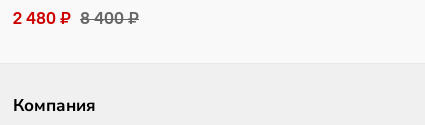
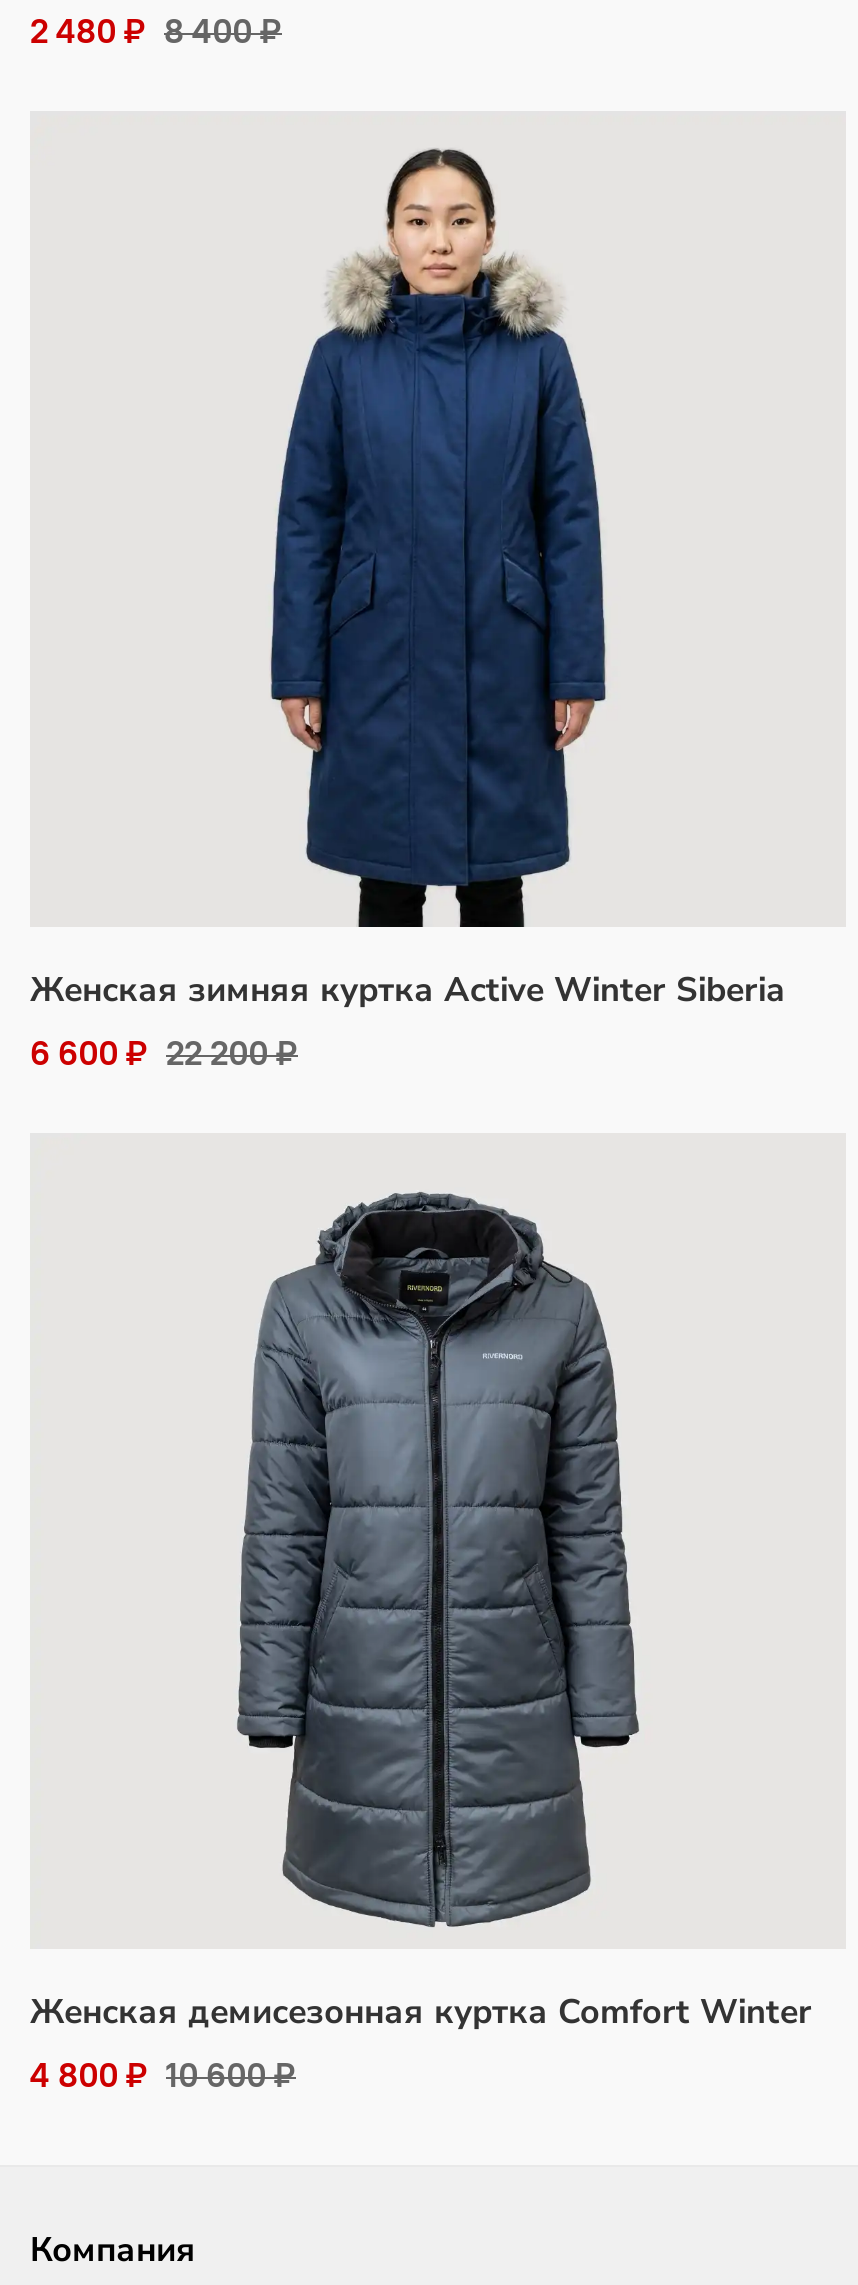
none -> [30,147,784,1072] [image] | Женская зимняя куртка Active Winter Siberia | 6 600 ₽ 22 200 ₽
none -> [30,1189,812,2094] [image] | Женская демисезонная куртка Comfort Winter | 4 800 ₽ 10 600 ₽

